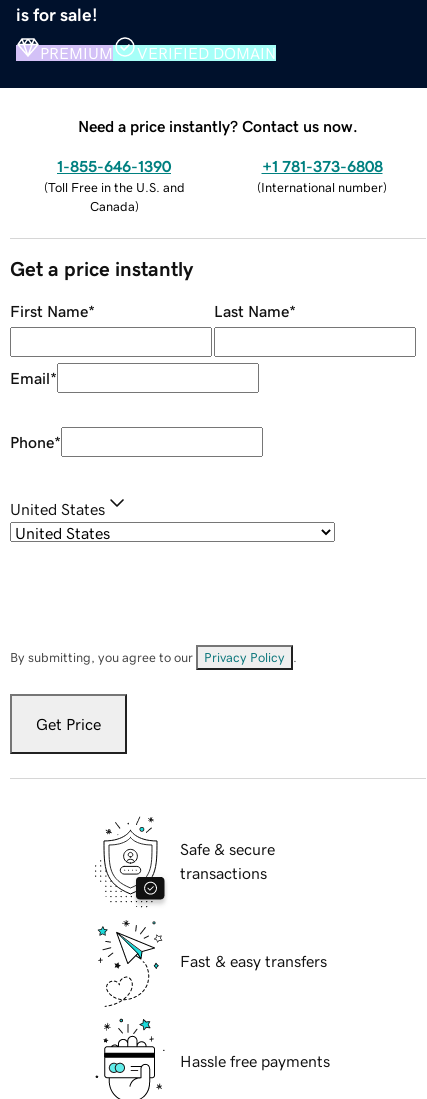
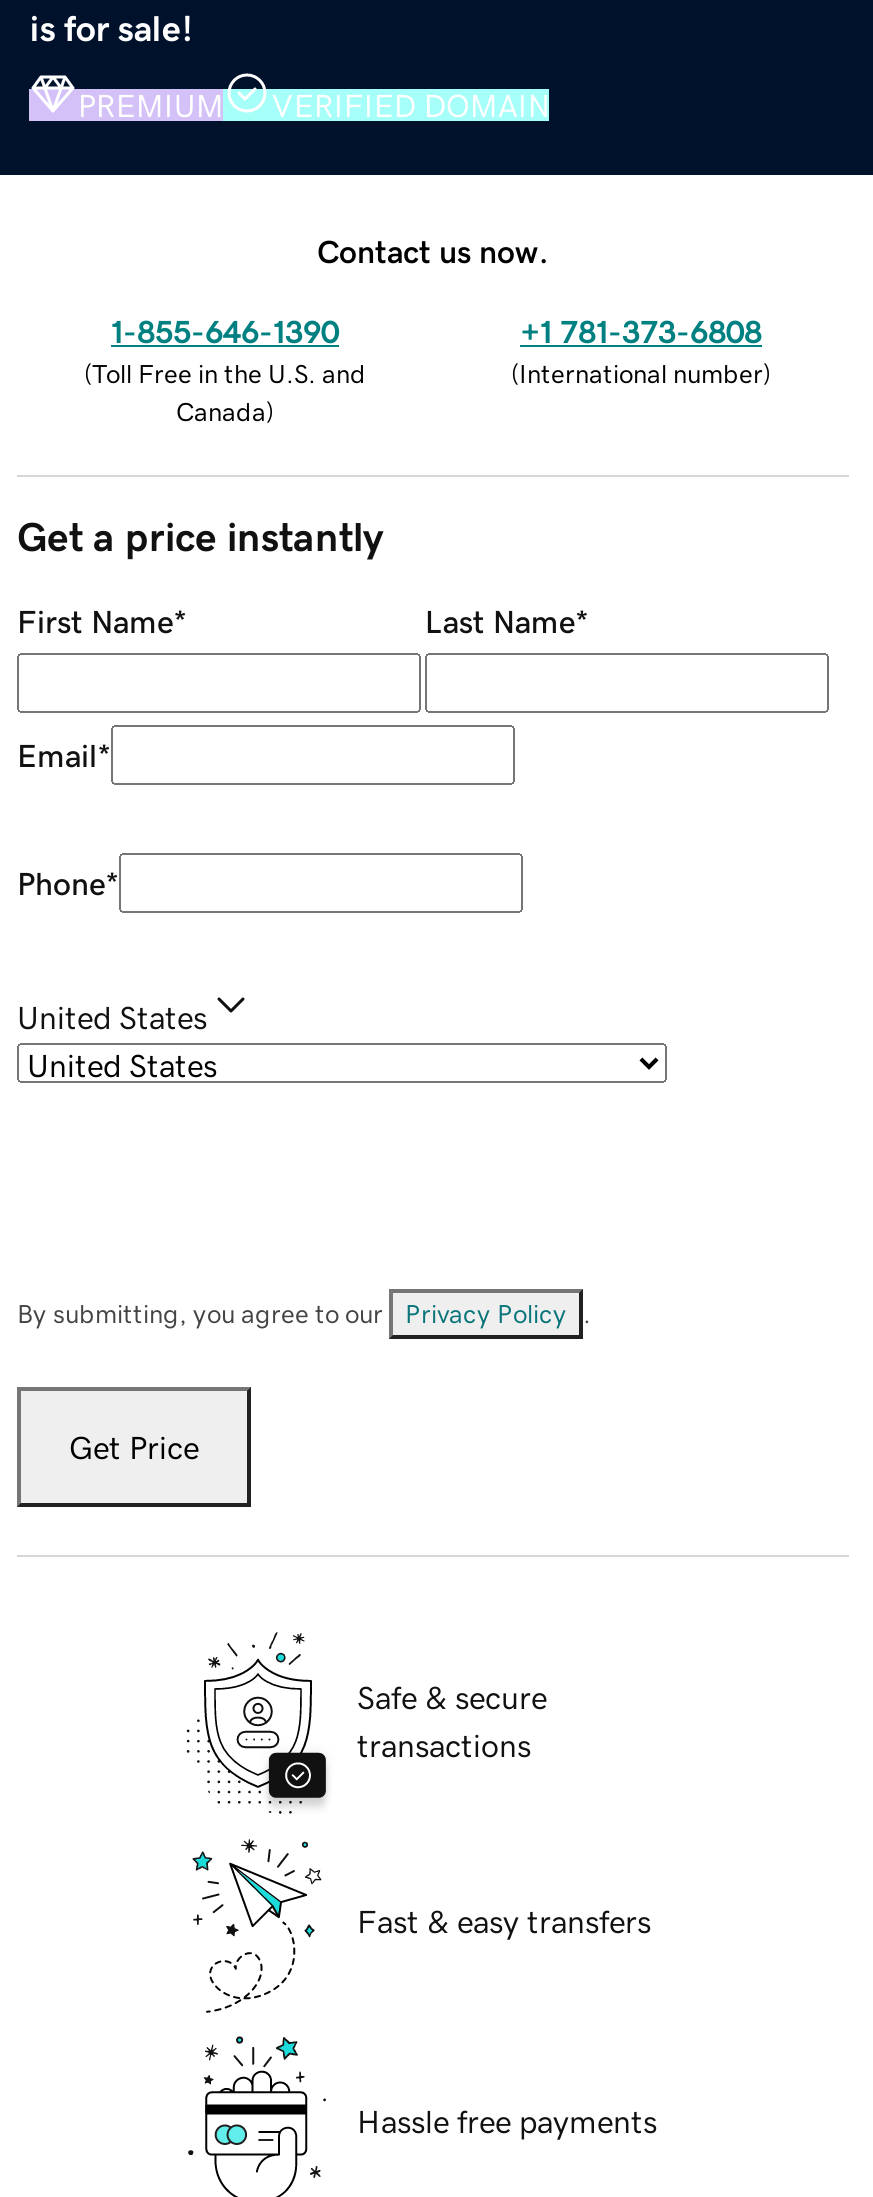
[78,118,358,134] Need a price instantly? Contact us now. -> [317,234,549,266] Contact us now.

